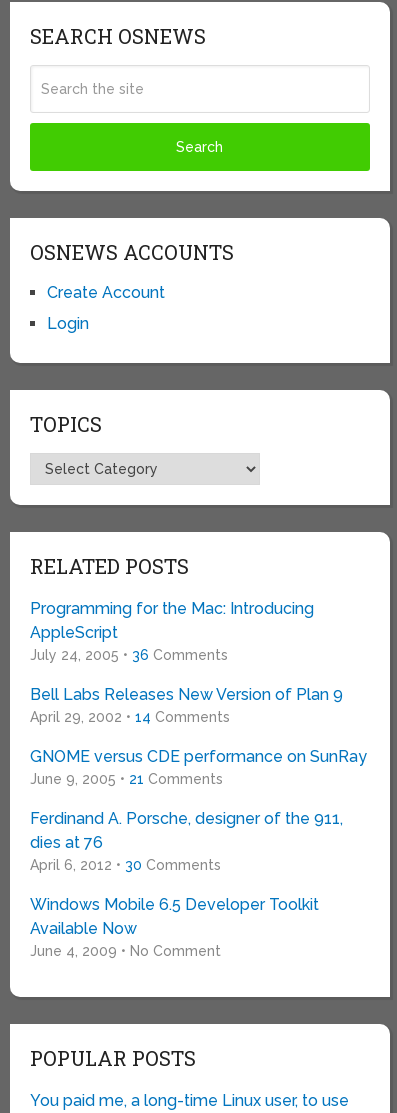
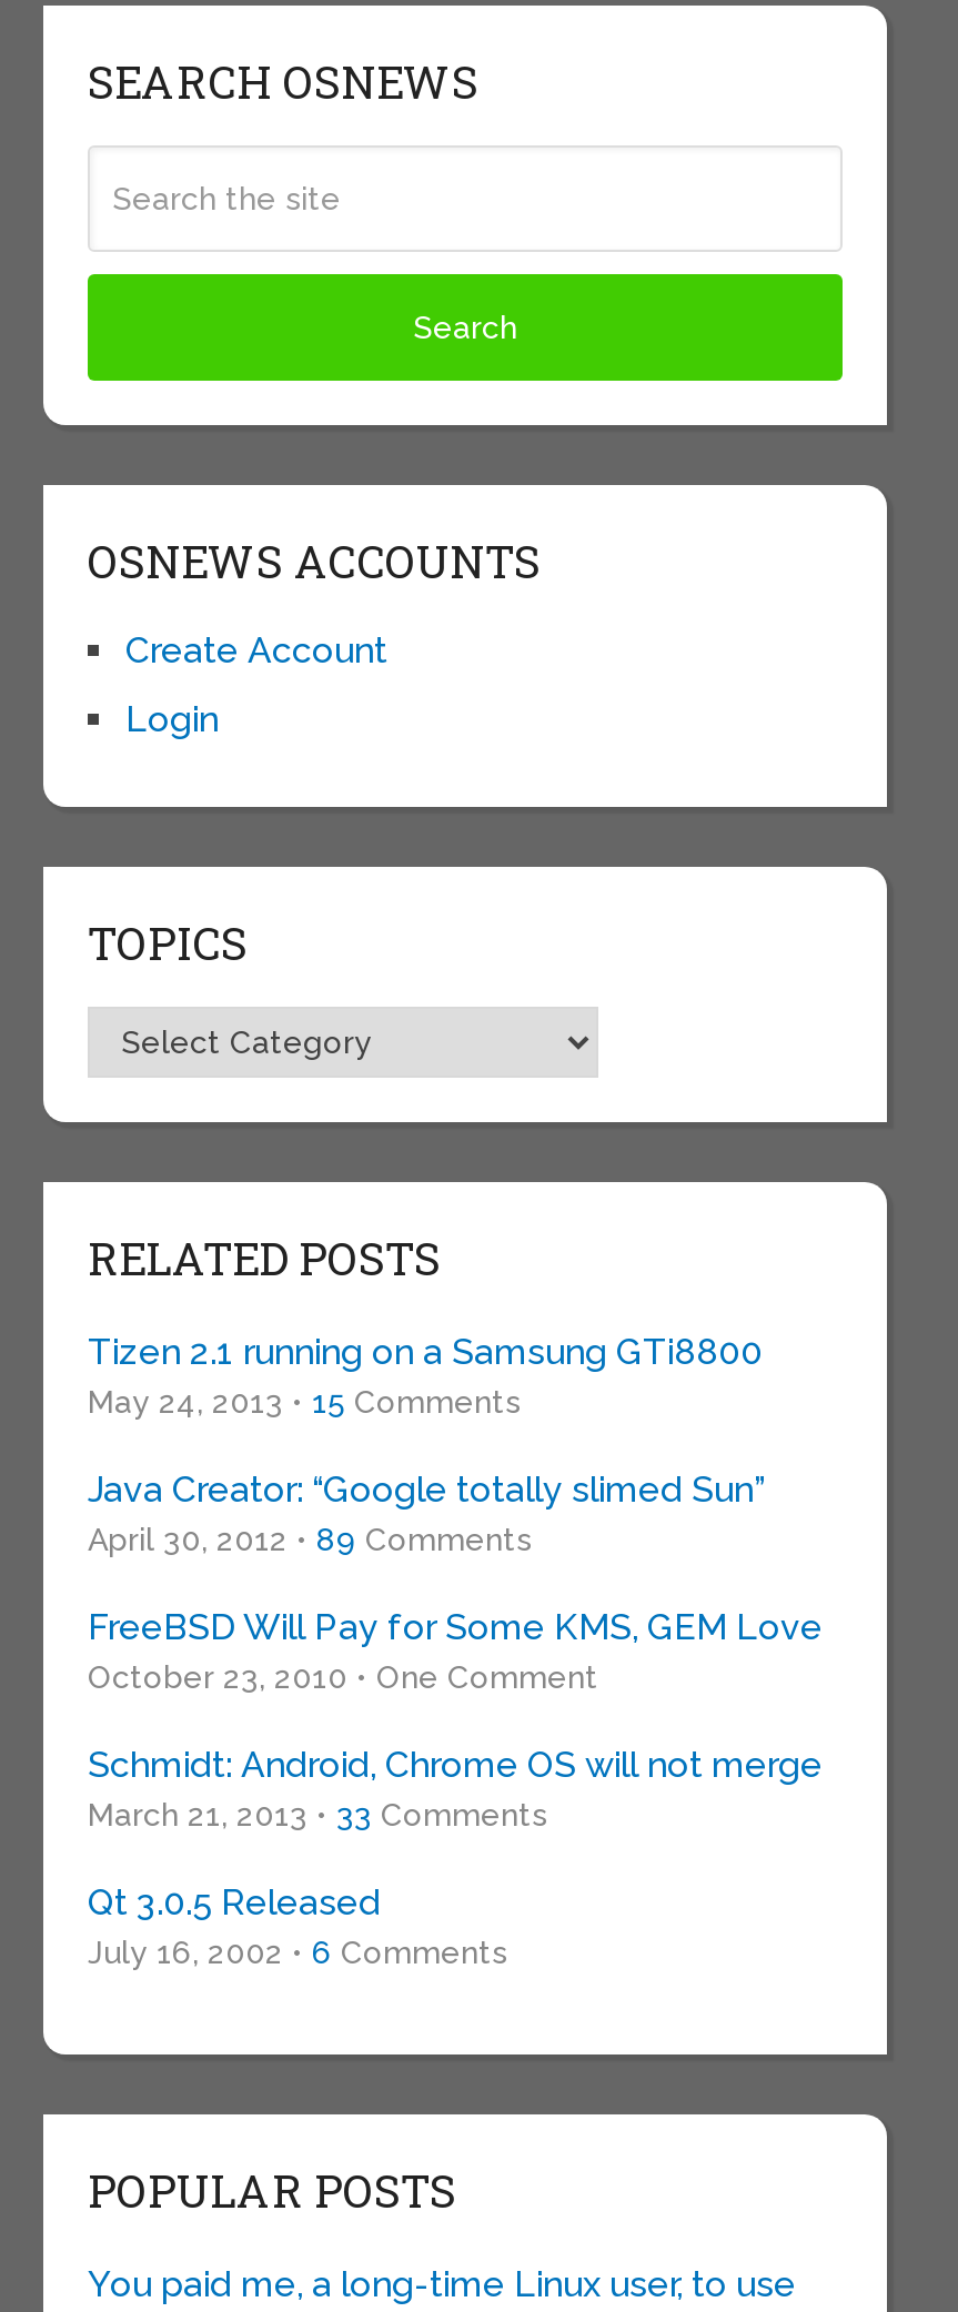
[30,599,314,663] Programming for the Mac: Introducing | AppleScript | July 24, 2005 • 36 Comments -> [88,1331,763,1420] Tizen 2.1 running on a Samsung GTi8800 | May 24, 2013 • 15 Comments
[30,685,343,725] Bell Labs Releases New Version of Plan 9 | April 29, 2002 • 14 Comments -> [88,1468,765,1557] Java Creator: “Google totally slimed Sun” | April 30, 2012 • 89 Comments
[30,747,367,787] GNOME versus CDE performance on SunRay | June 9, 2005 • 21 Comments -> [88,1606,823,1695] FreeBSD Will Pay for Some KMS, GEM Love | October 23, 2010 • One Comment
[30,809,343,873] Ferdinand A. Porsche, designer of the 911, | dies at 76 | April 6, 2012 • 30 Comments -> [88,1744,823,1833] Schmidt: Android, Chrome OS will not merge | March 21, 2013 • 33 Comments
[30,895,319,959] Windows Mobile 6.5 Developer Toolkit | Available Now | June 4, 2009 • No Comment -> [88,1881,507,1970] Qt 3.0.5 Released | July 16, 2002 • 6 Comments

